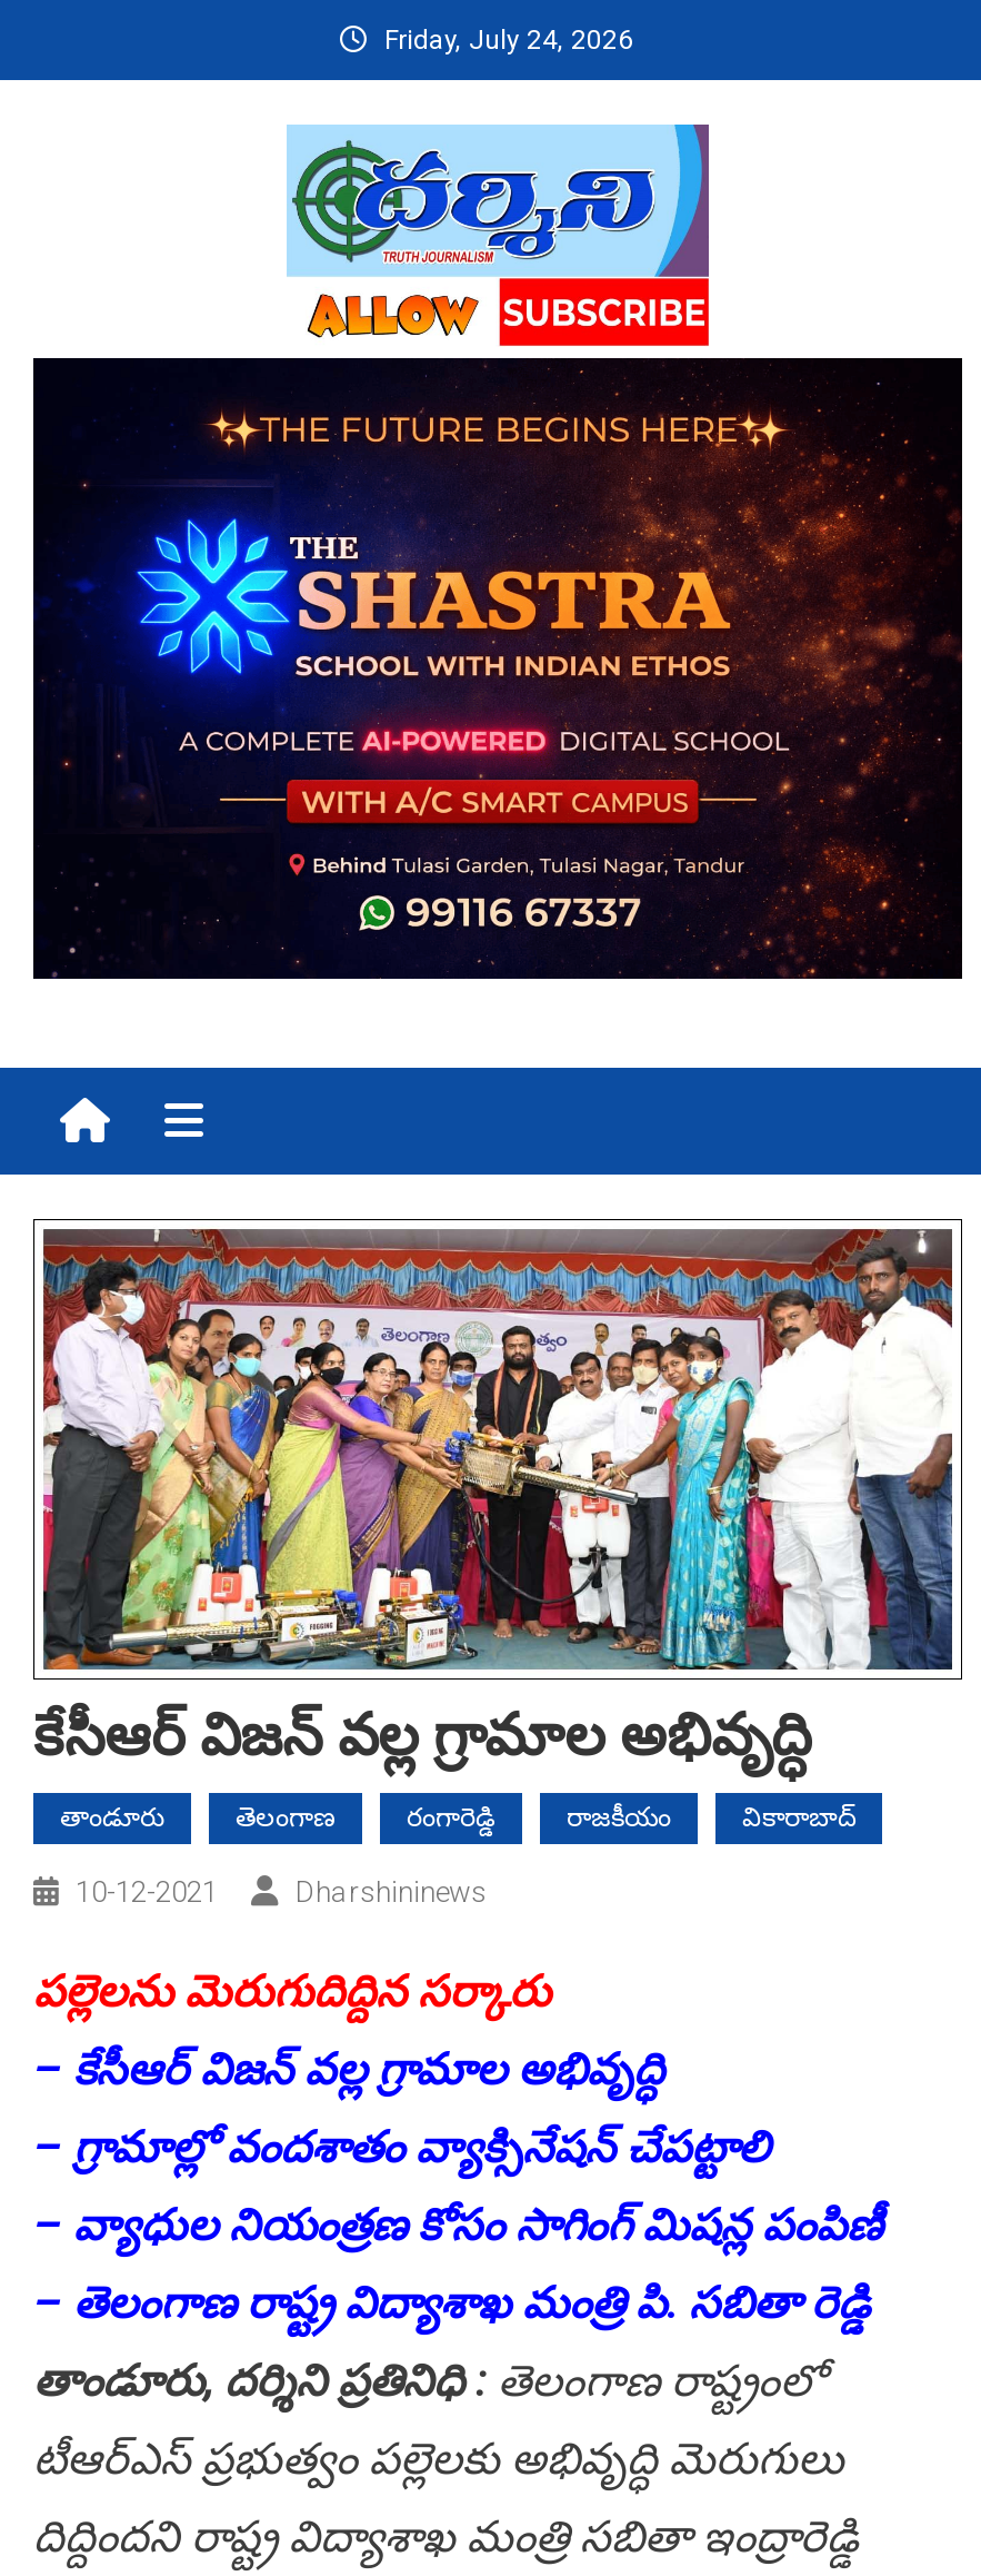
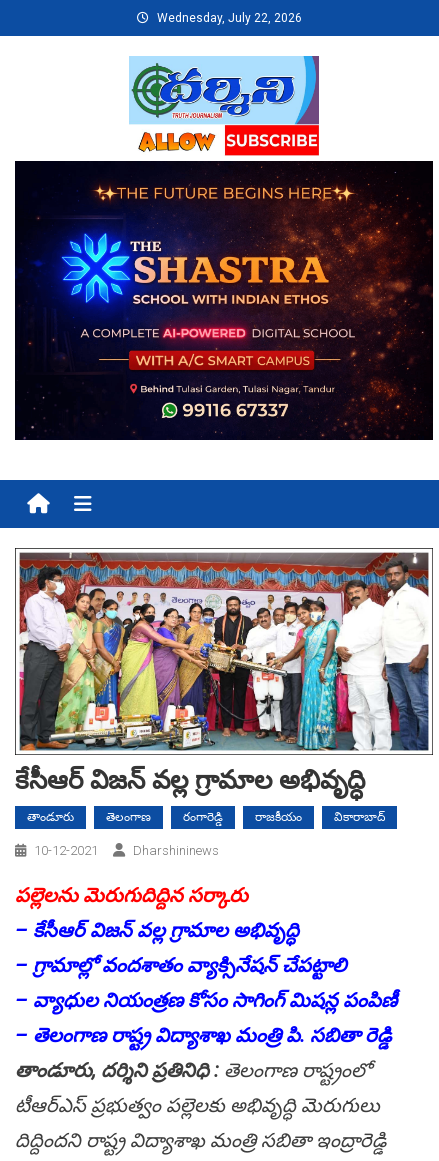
[384,24,633,56] Friday, July 24, 2026 -> [156,11,301,25] Wednesday, July 22, 2026

